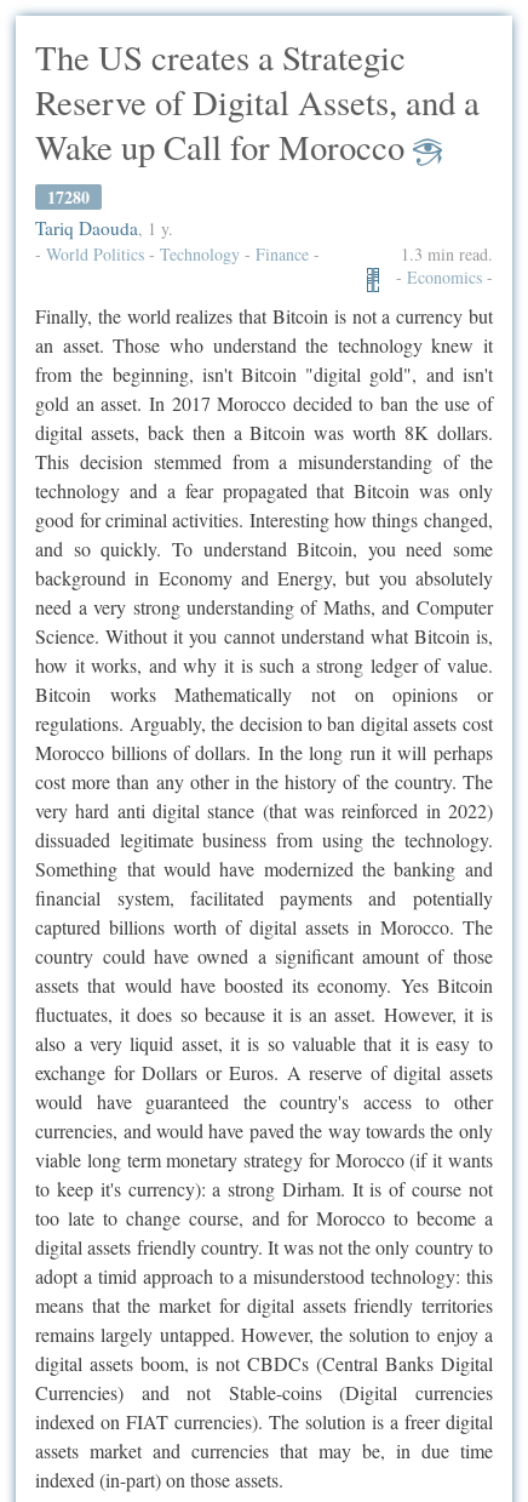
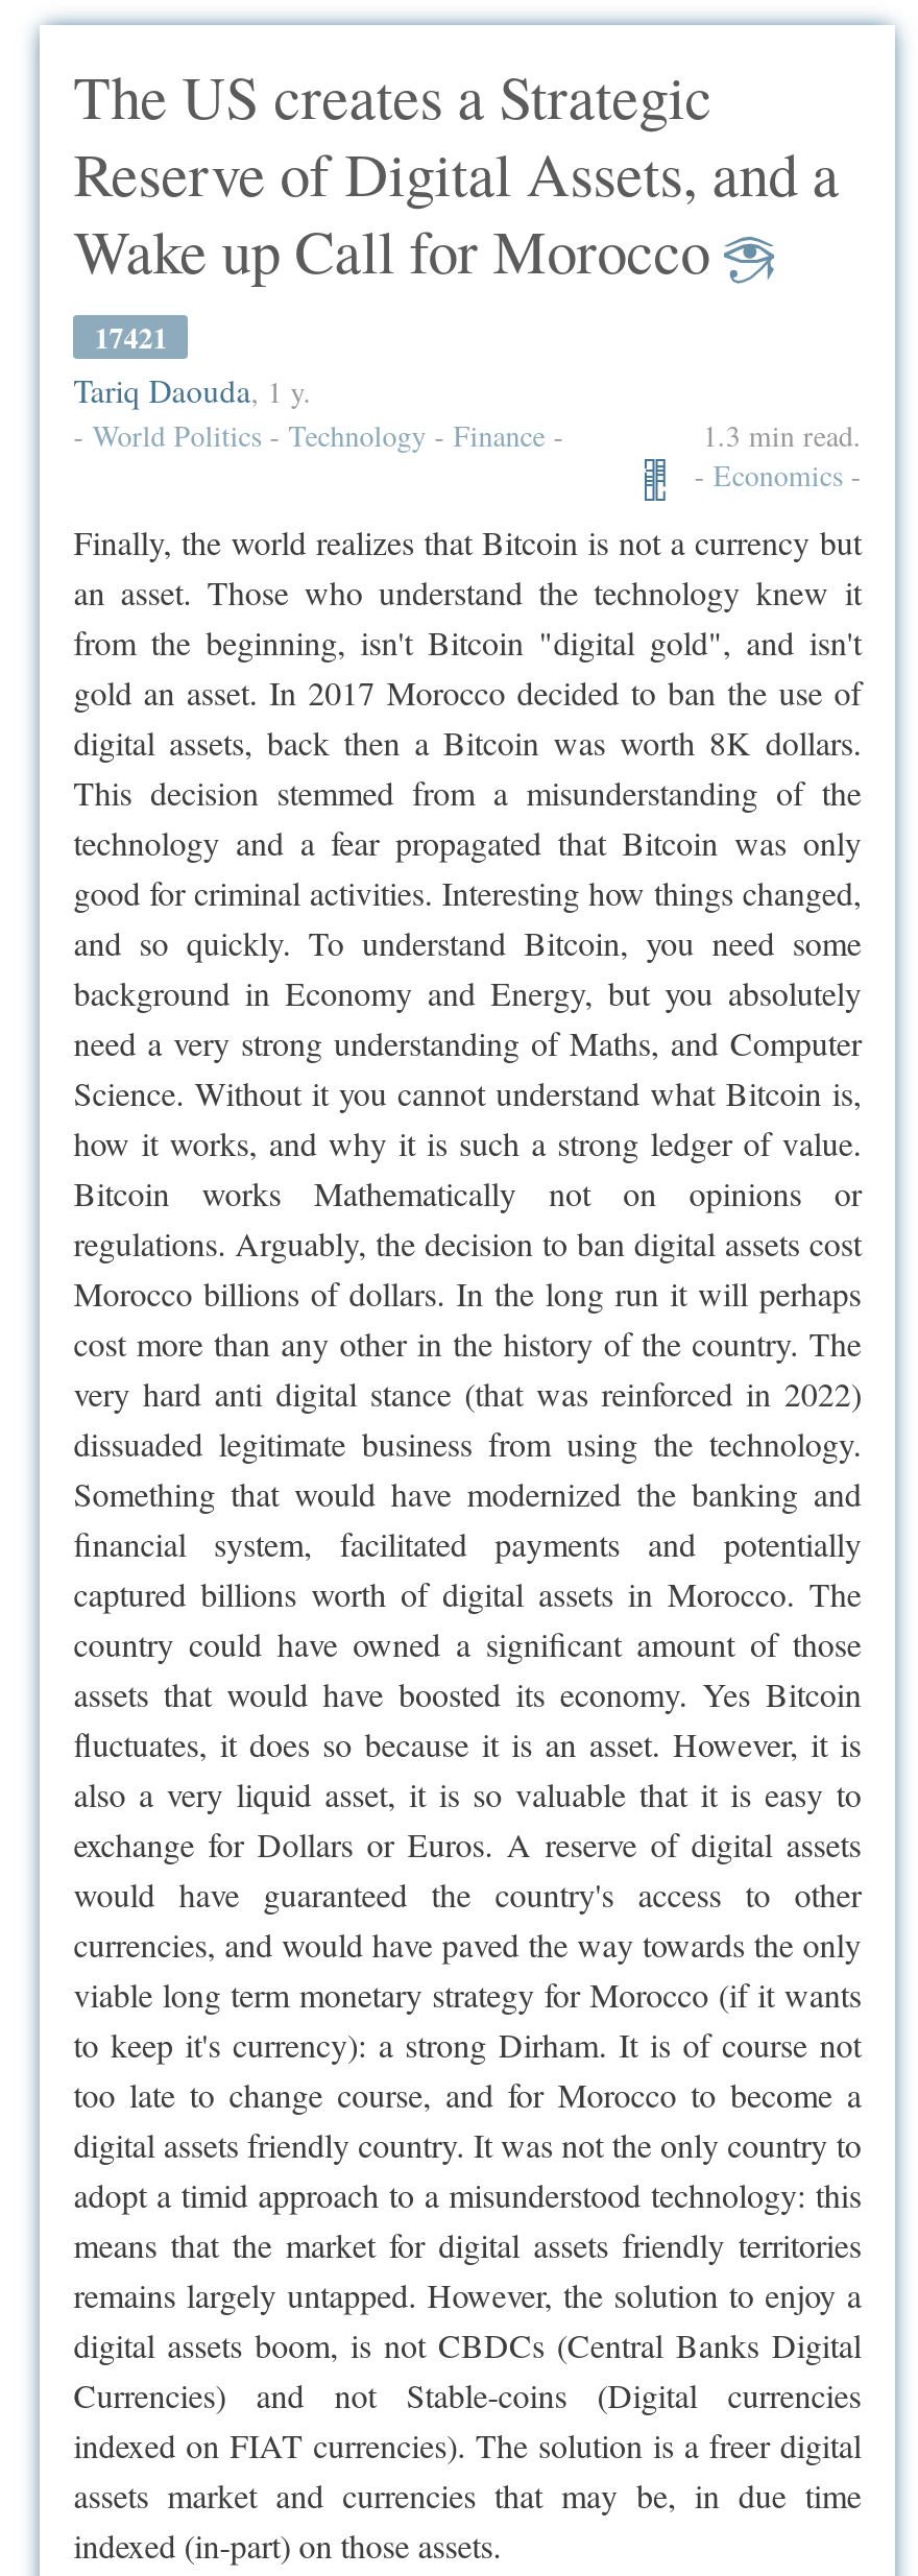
[47,185,90,210] 17280 -> [94,316,167,359] 17421

